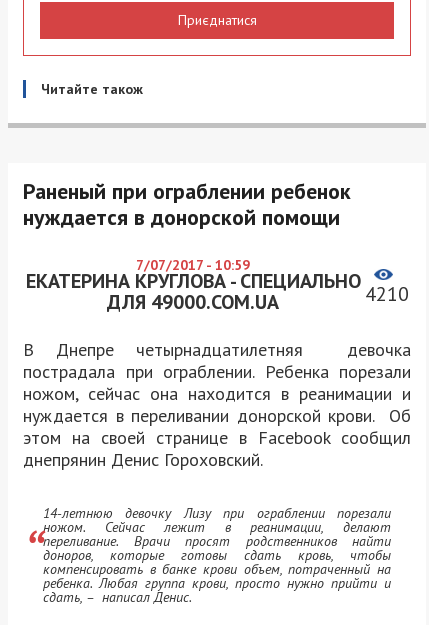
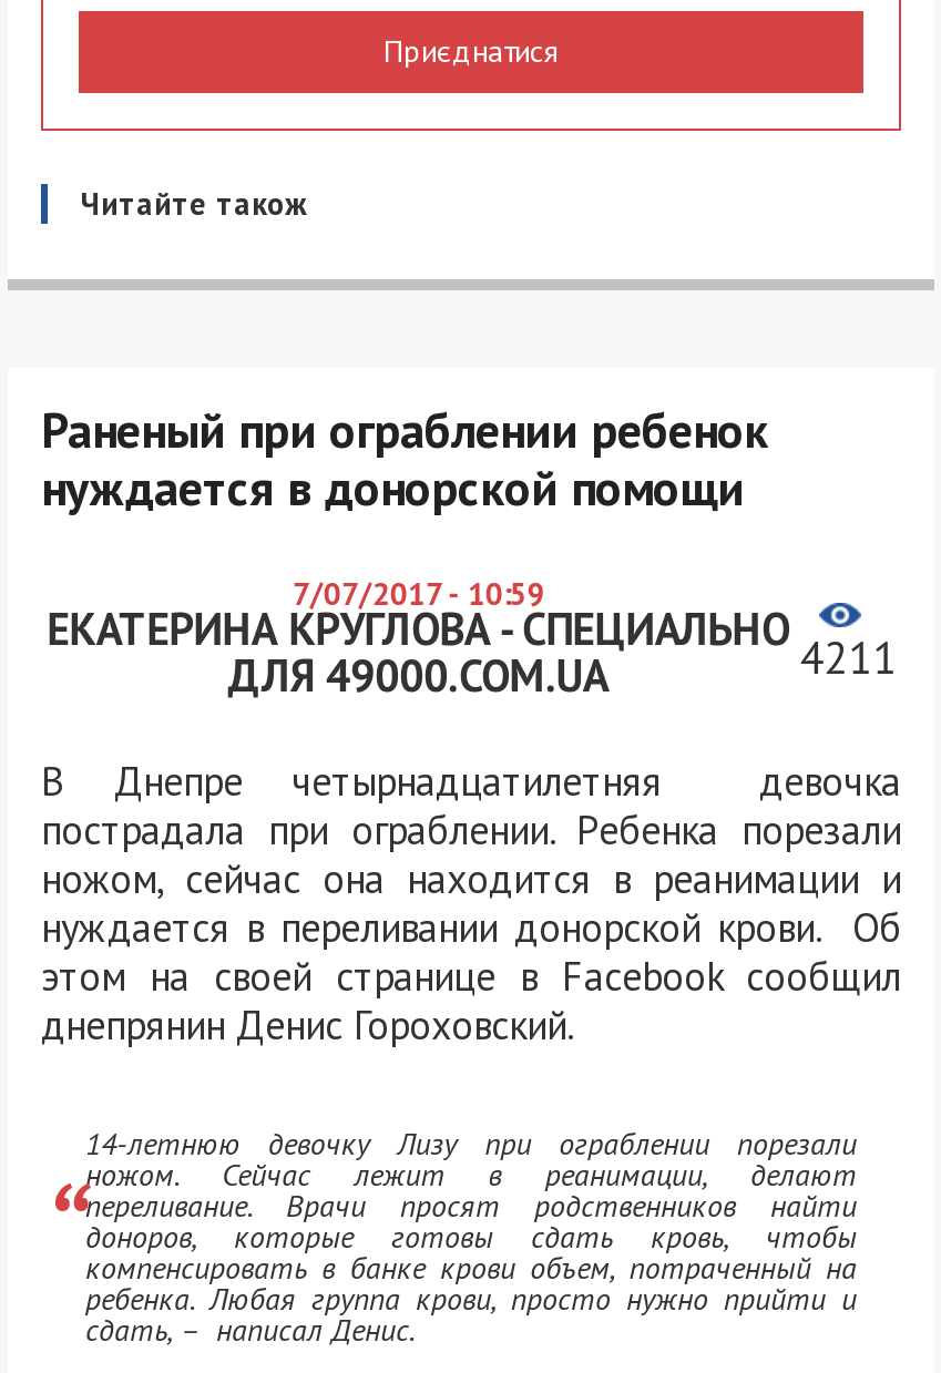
[26,268,409,307] ЕКАТЕРИНА КРУГЛОВА - СПЕЦИАЛЬНО 4210 -> [47,600,898,686] ЕКАТЕРИНА КРУГЛОВА - СПЕЦИАЛЬНО 4211

